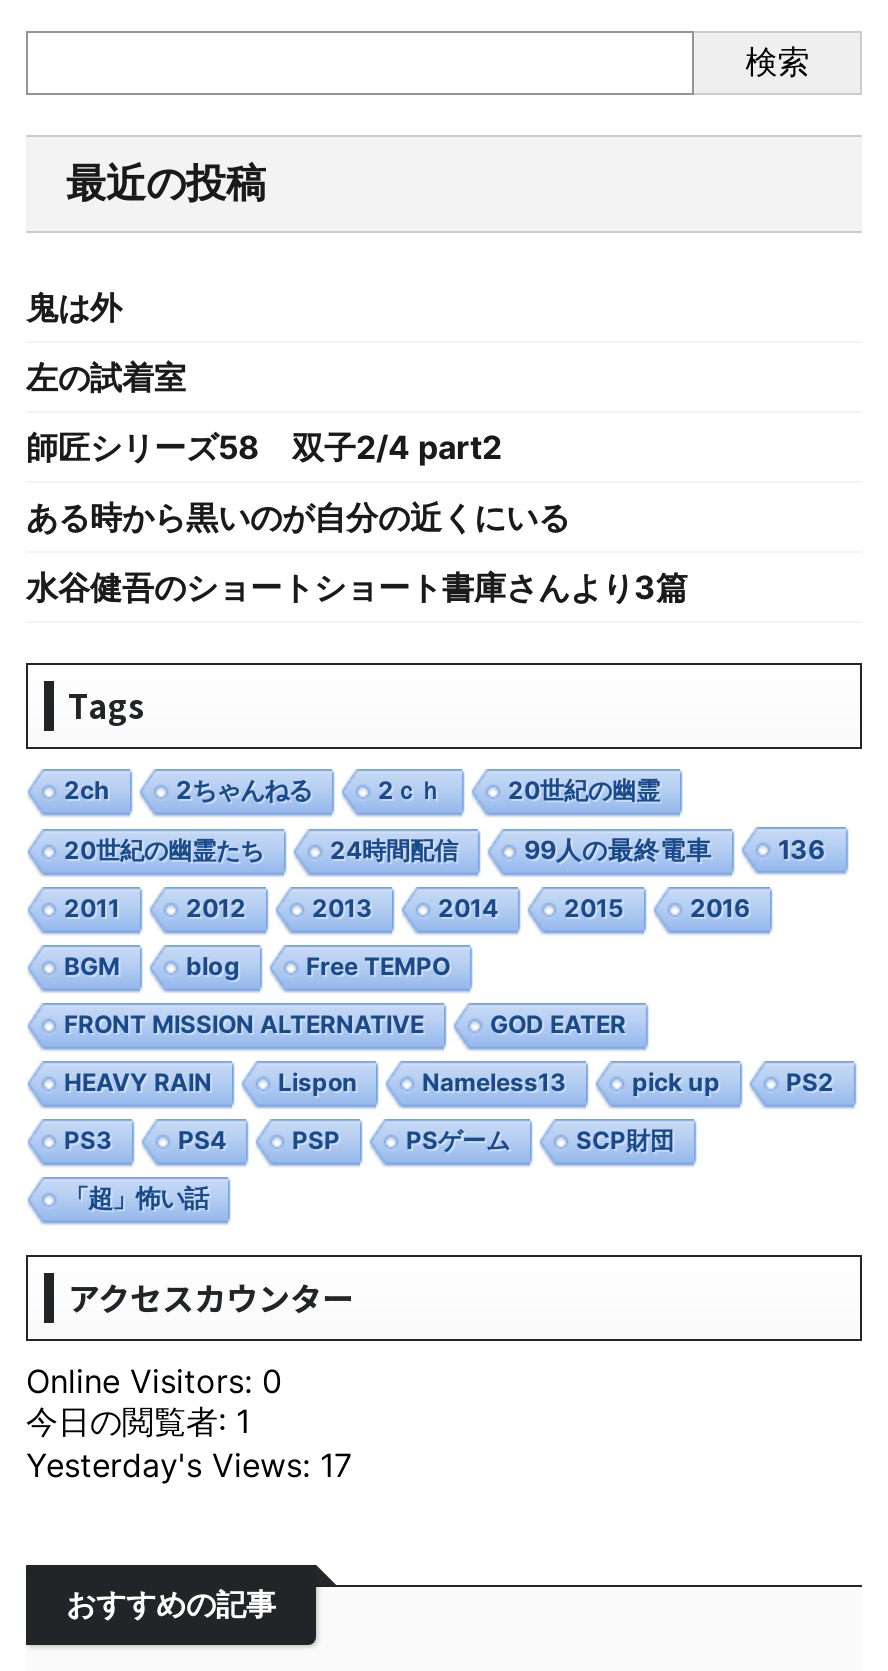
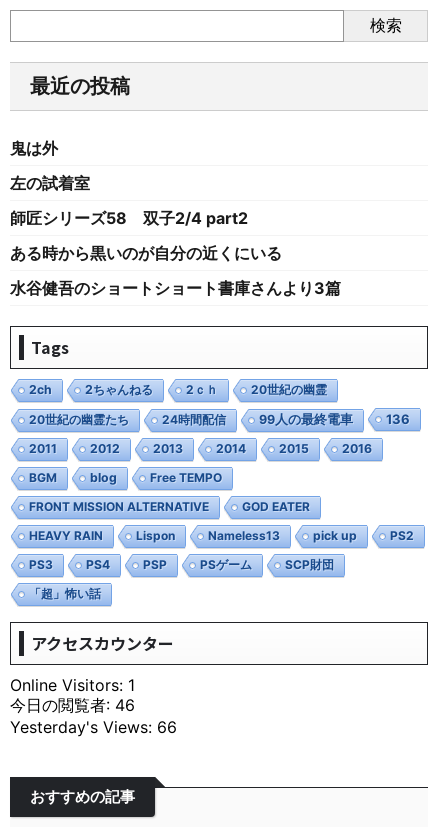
[26,1362,282,1402] Online Visitors: 0 -> [10,675,135,695] Online Visitors: 1
[26,1402,250,1442] 今日の閲覧者: 1 -> [10,695,135,715] 今日の閲覧者: 46
[26,1446,352,1486] Yesterday's Views: 17 -> [10,717,177,737] Yesterday's Views: 66

